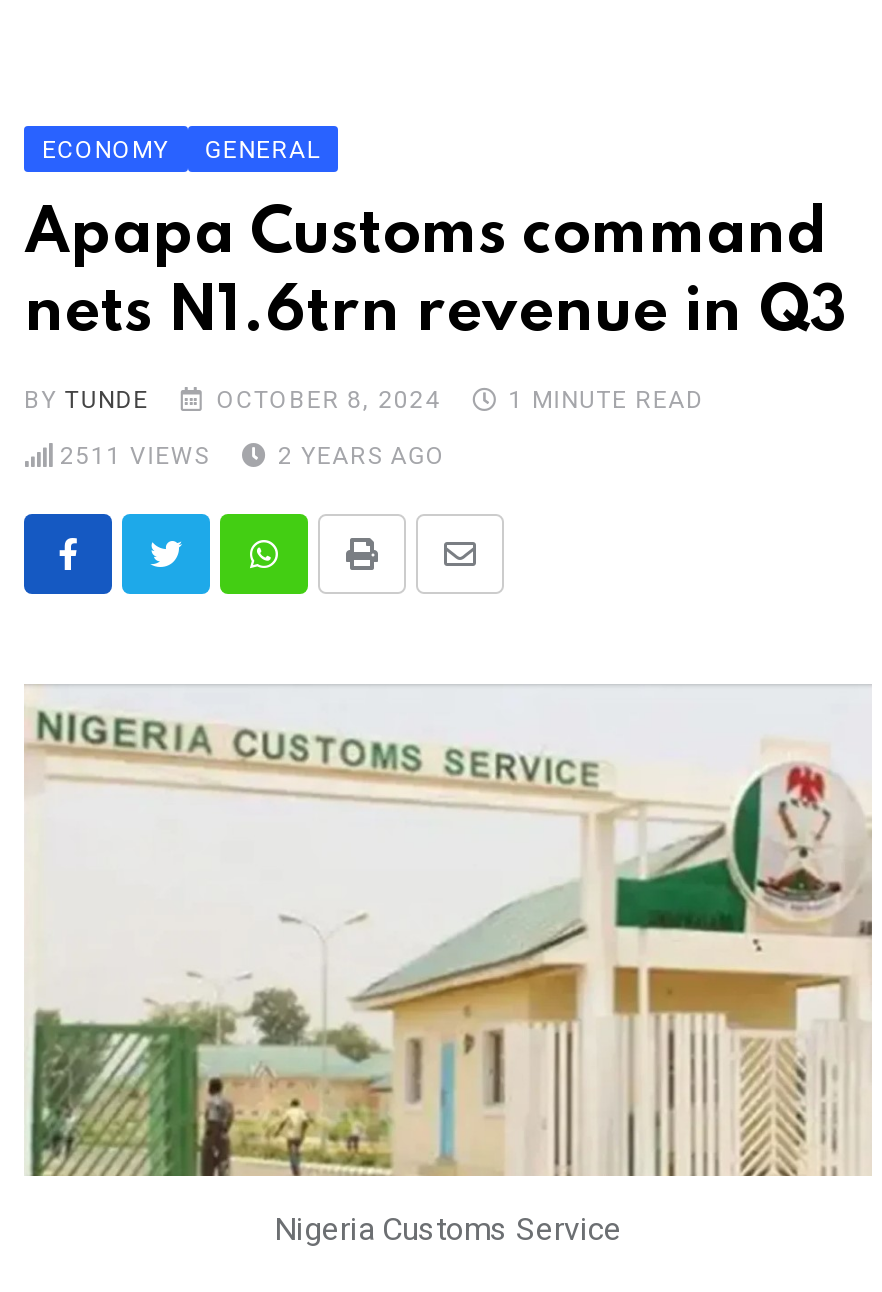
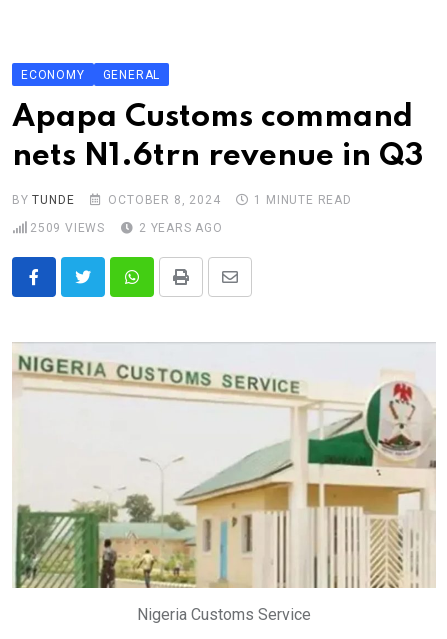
[60,442,210,470] 2511 VIEWS -> [30,221,105,235] 2509 VIEWS

